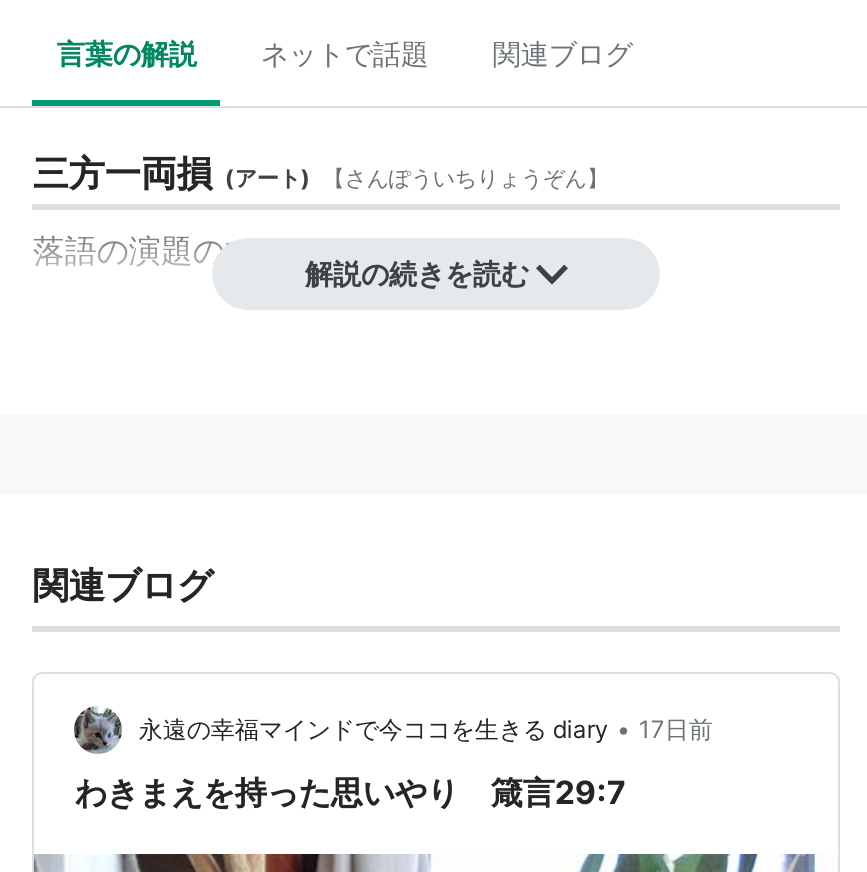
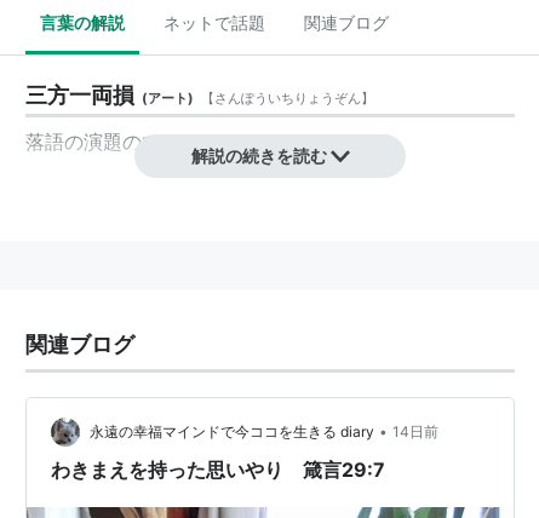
[139,713,713,745] 永遠の幸福マインドで今ココを生きる diary • 17日前 -> [90,422,439,441] 永遠の幸福マインドで今ココを生きる diary • 14日前

